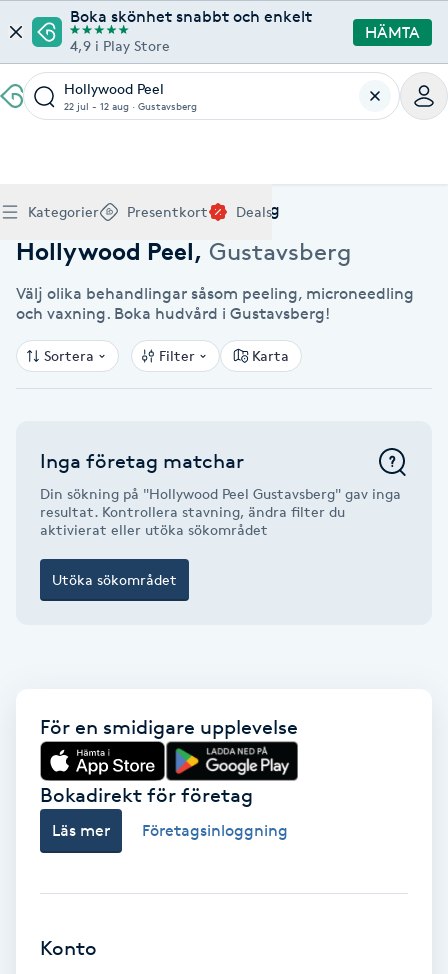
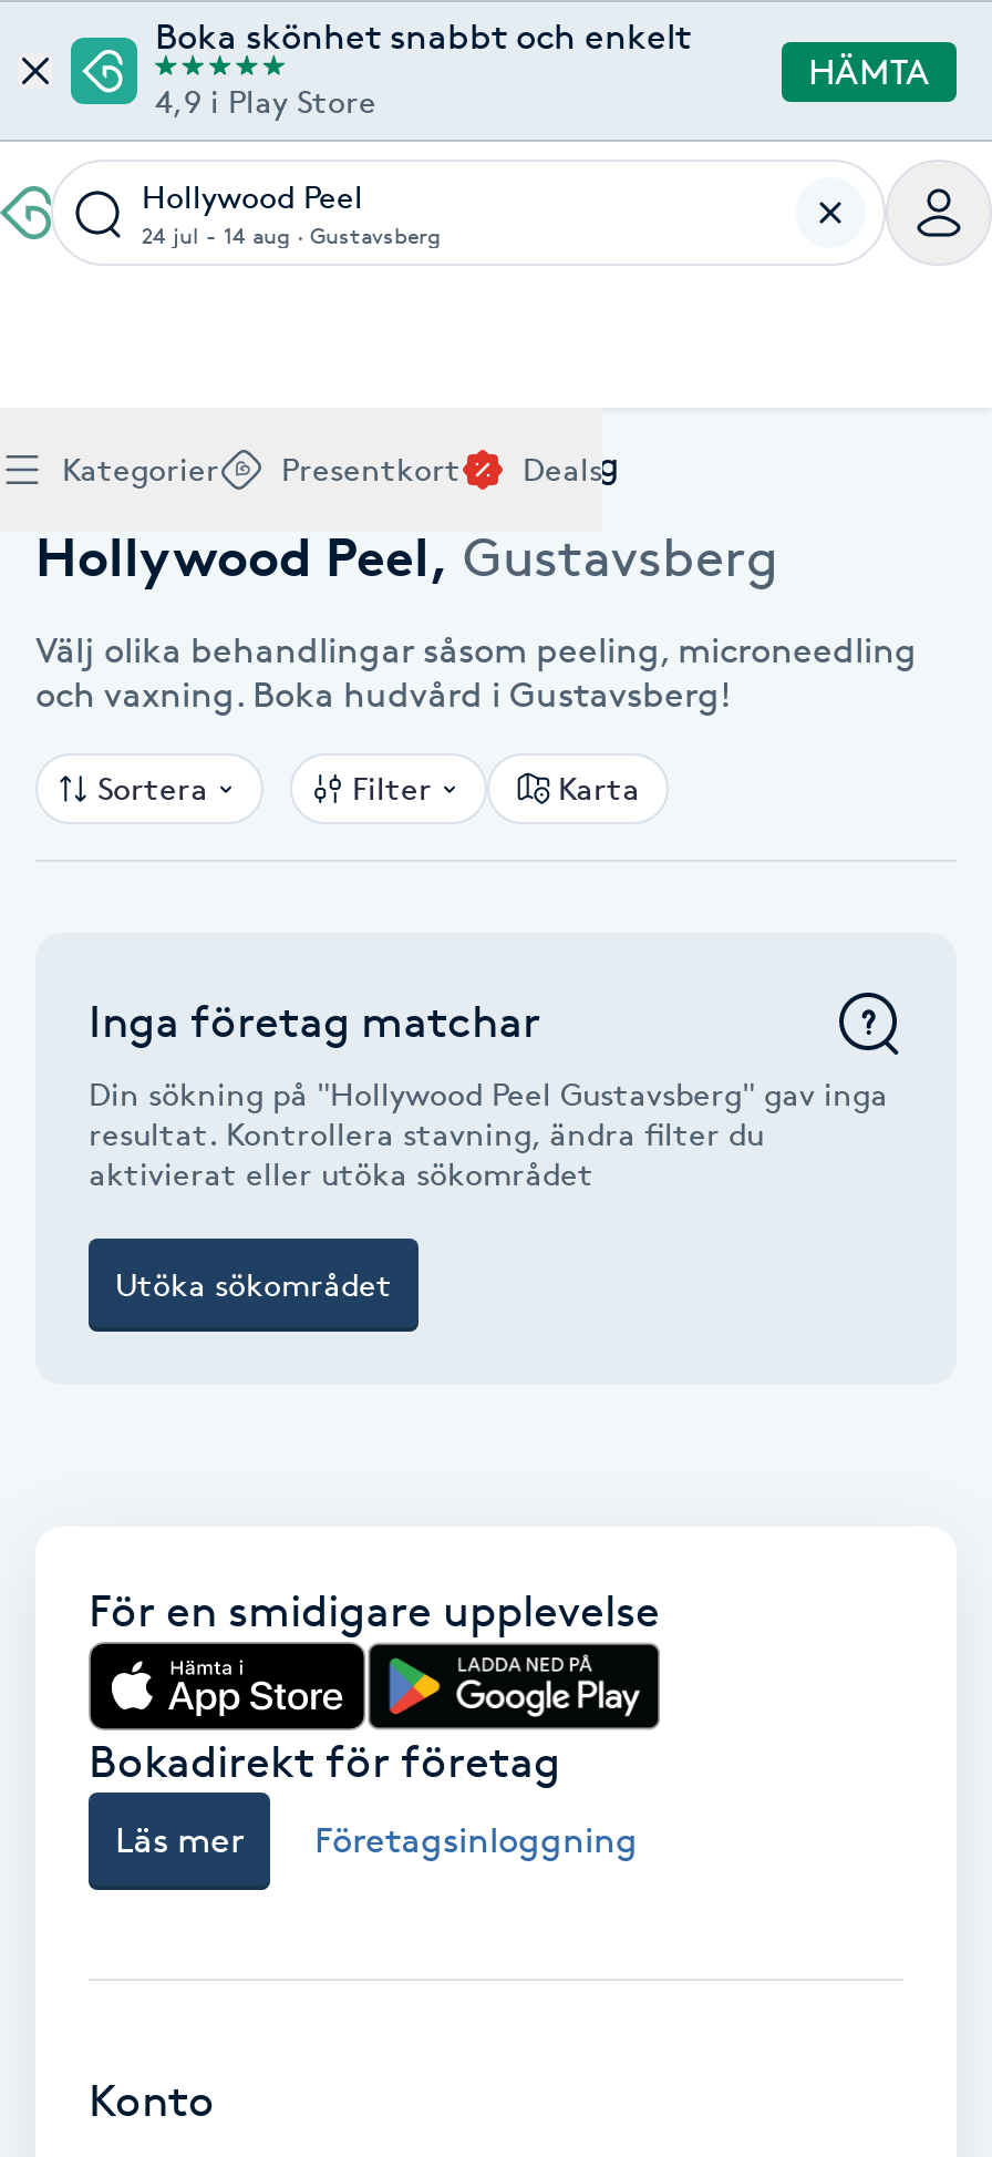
[64,99,197,112] 22 jul - 12 aug · Gustavsberg -> [142,220,441,248] 24 jul - 14 aug · Gustavsberg

